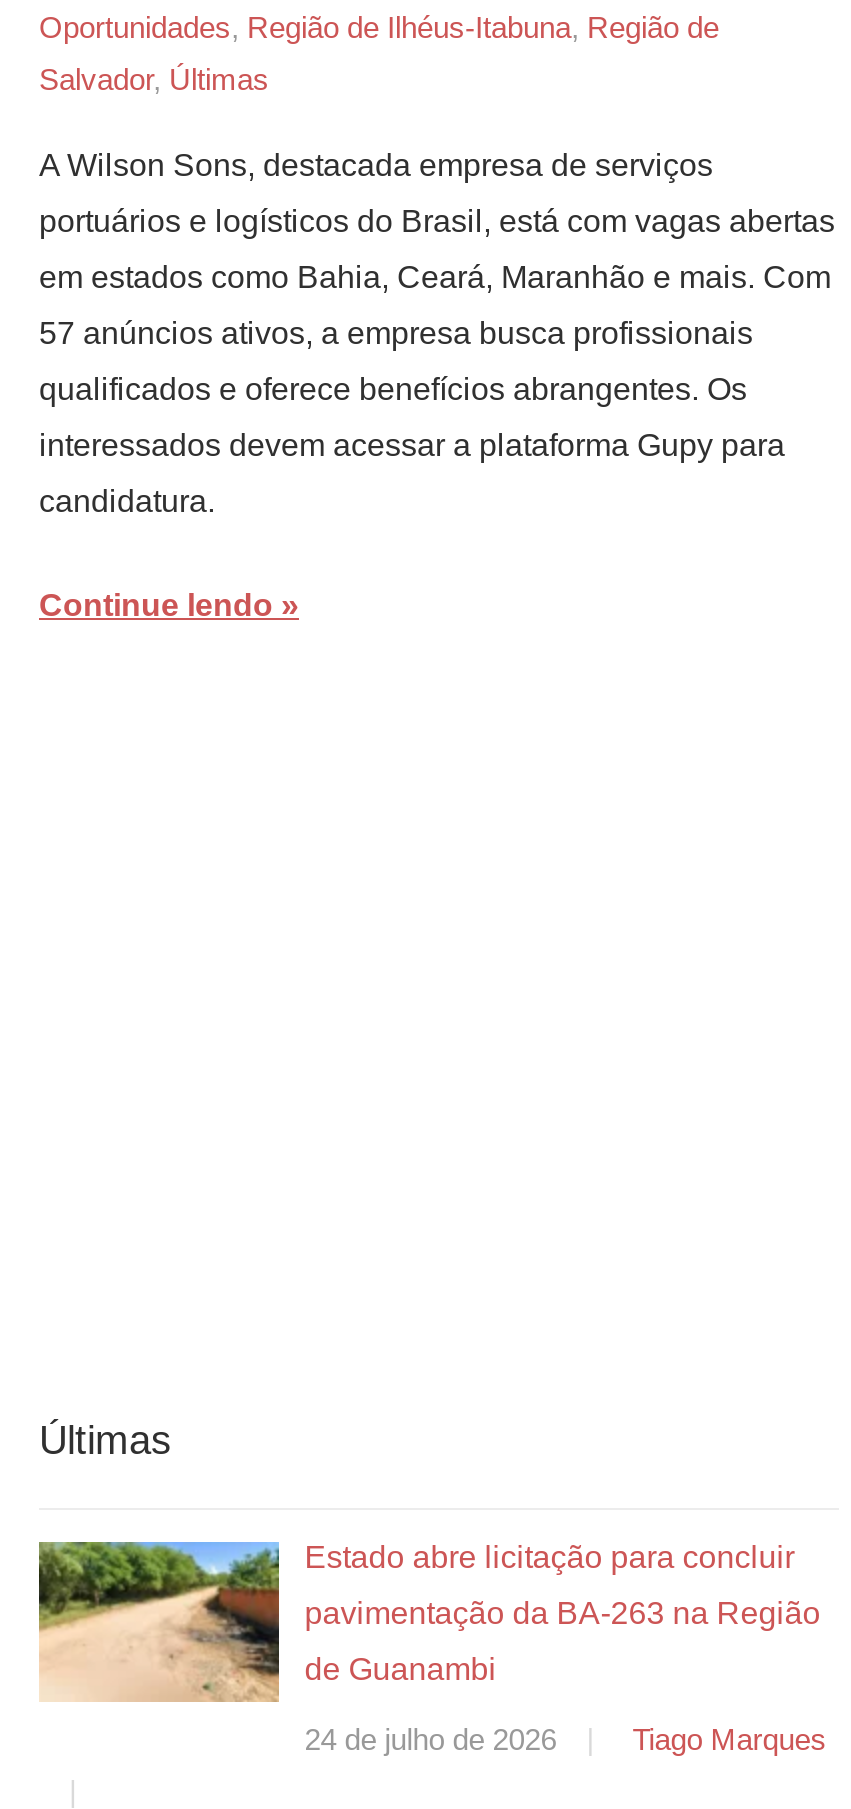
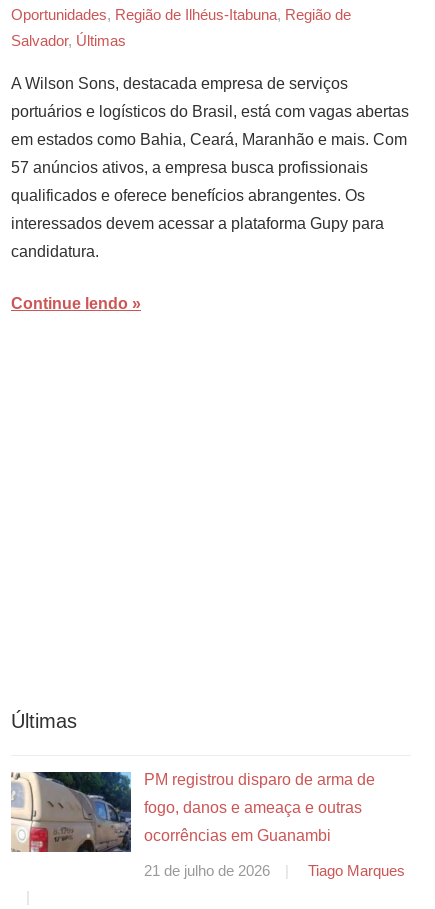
[37,1540,795,1704] [image] | Estado abre licitação para concluir -> [11,771,375,853] [image] | PM registrou disparo de arma de
[305,1596,821,1630] pavimentação da BA-263 na Região -> [144,799,362,816] fogo, danos e ameaça e outras
[305,1652,497,1686] de Guanambi -> [144,827,331,844] ocorrências em Guanambi
[305,1721,557,1755] 24 de julho de 2026 -> [144,862,270,879] 21 de julho de 2026

